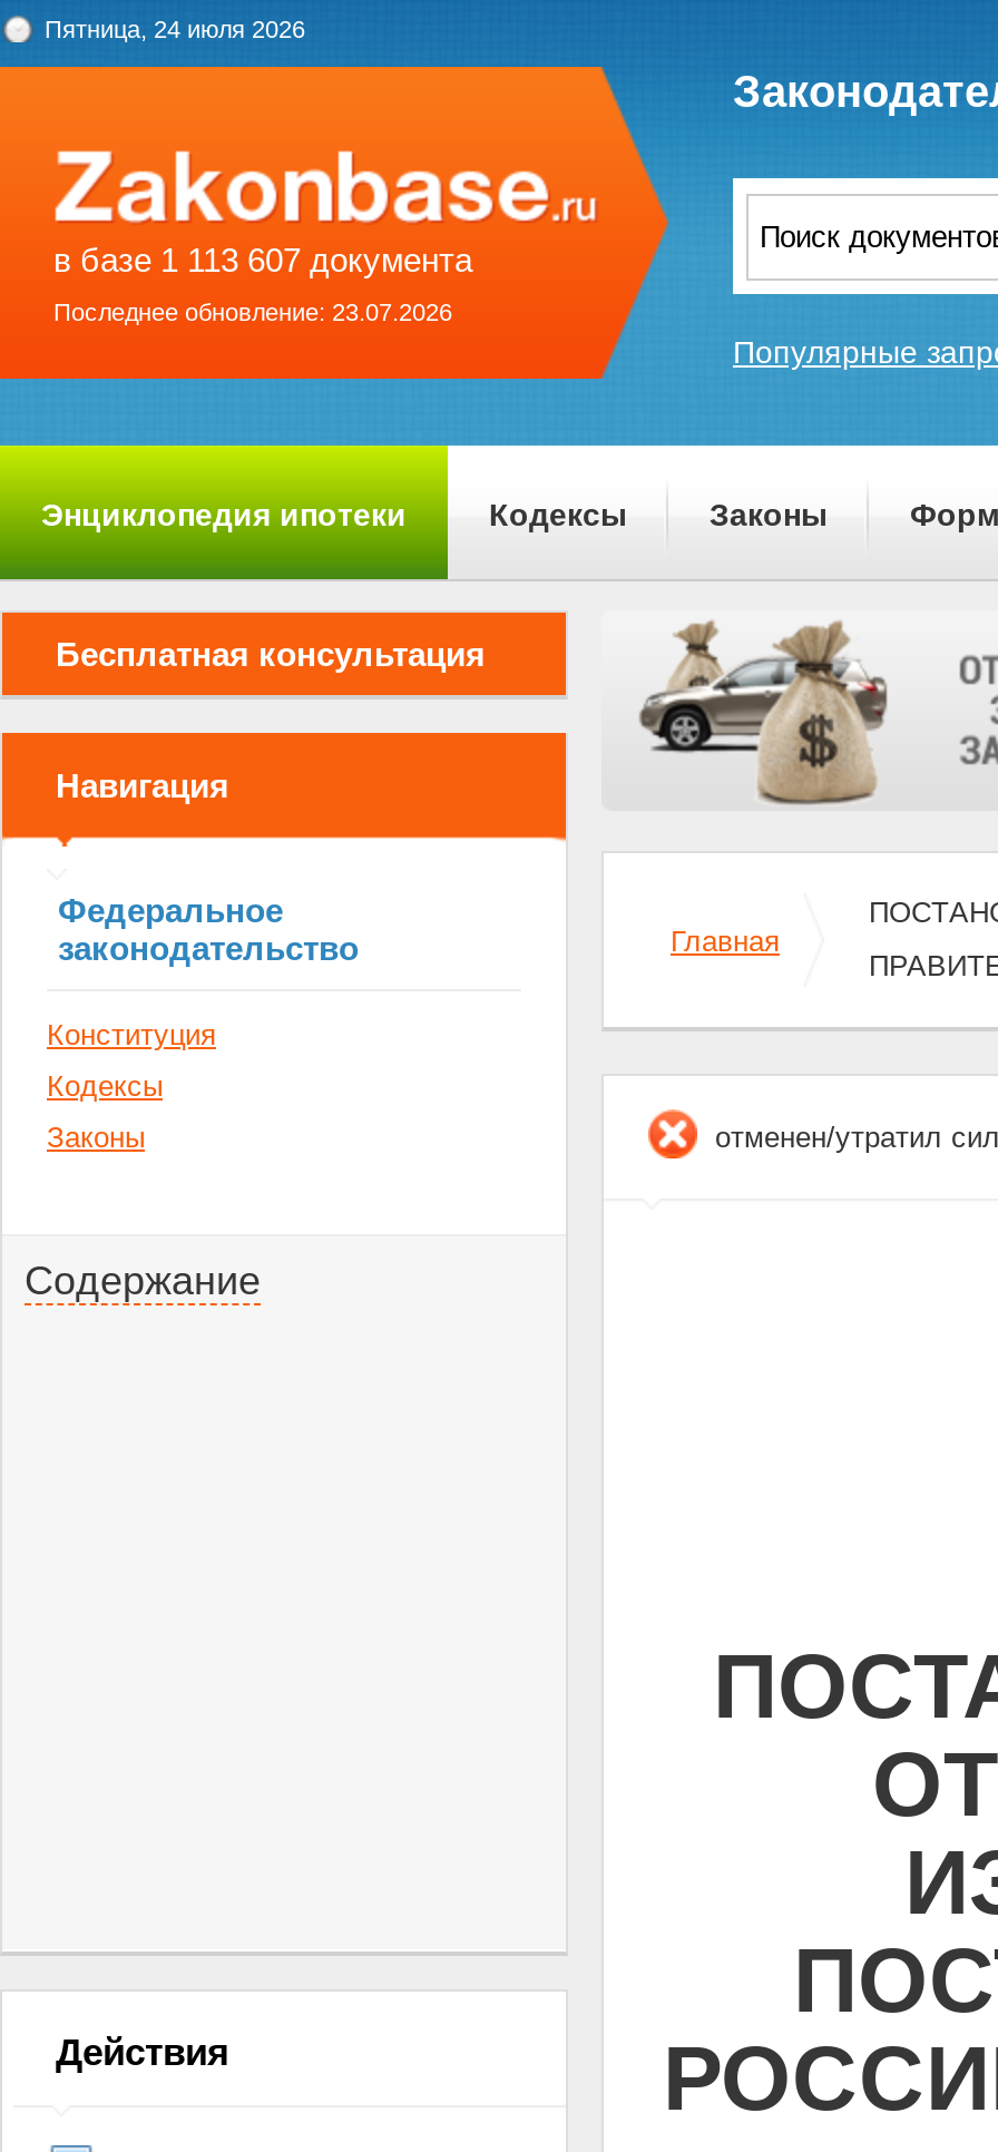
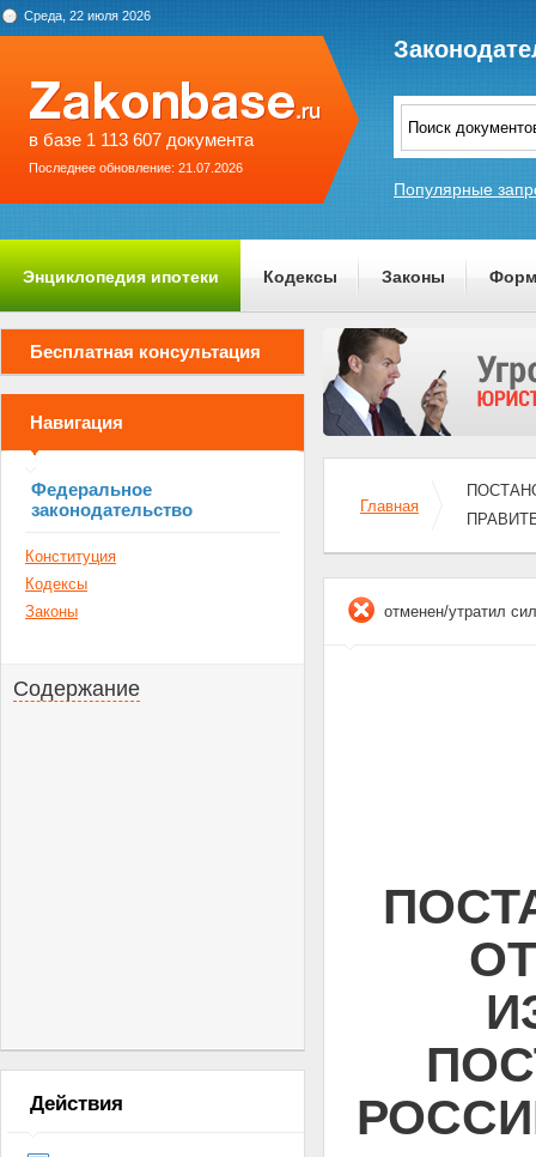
[45,16,305,42] Пятница, 24 июля 2026 -> [24,8,151,23] Среда, 22 июля 2026
[53,299,452,325] Последнее обновление: 23.07.2026 -> [29,160,243,175] Последнее обновление: 21.07.2026
[601,610,991,811] [image] -> [322,327,532,437] [image]

